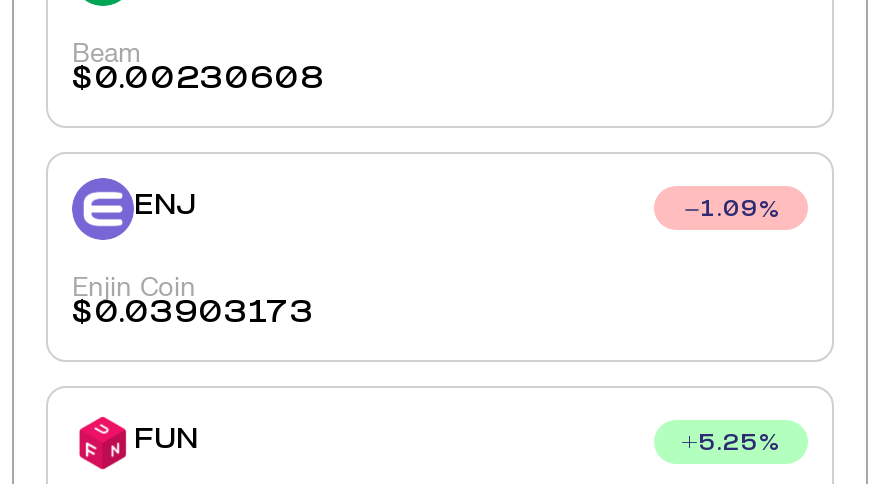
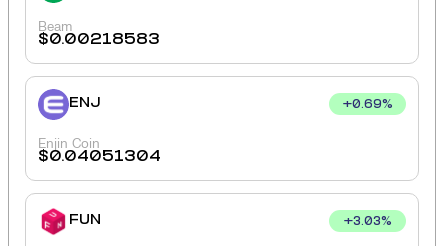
[72,63,324,95] $0.00230608 -> [38,32,160,48] $0.00218583
[701,198,781,222] 1.09% -> [342,99,392,111] +0.69%
[72,297,314,329] $0.03903173 -> [38,149,161,165] $0.04051304
[681,432,781,456] +5.25% -> [343,216,391,228] +3.03%

